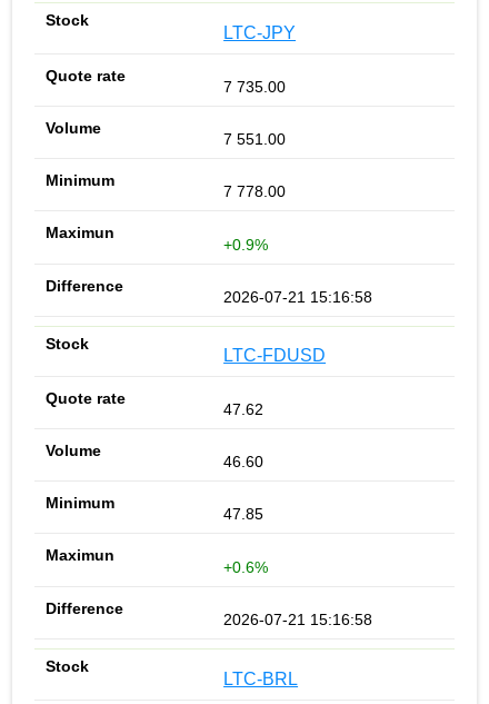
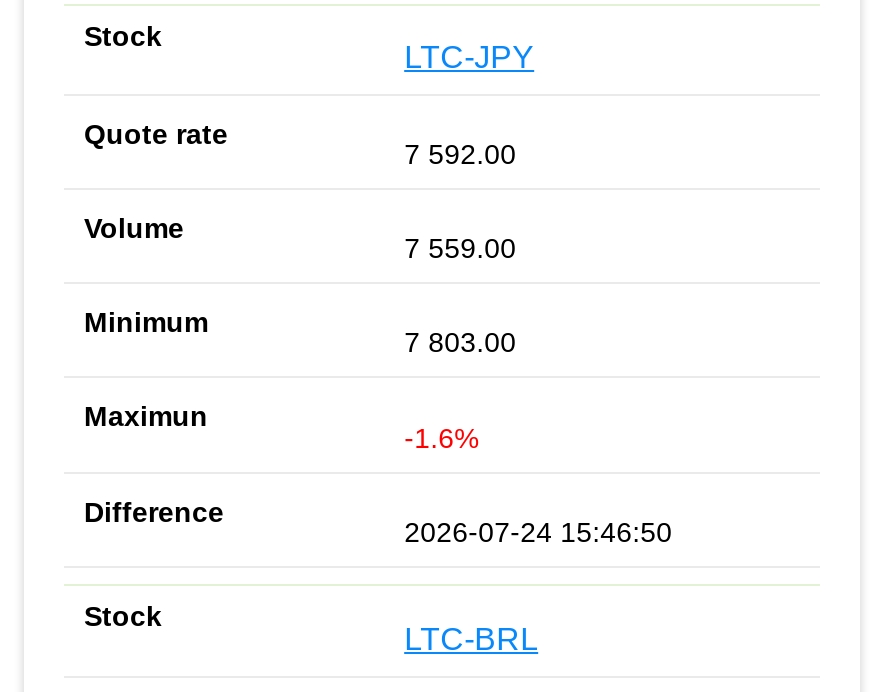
[223,77,372,629] 7 735.00 | 7 551.00 | 7 778.00 | +0.9% | 2026-07-21 15:16:58 | LTC-FDUSD | 47.62 | 46.60 | 47.85 | +0.6% | 2026-07-21 15:16:58 -> [404,138,672,549] 7 592.00 | 7 559.00 | 7 803.00 | -1.6% | 2026-07-24 15:46:50

